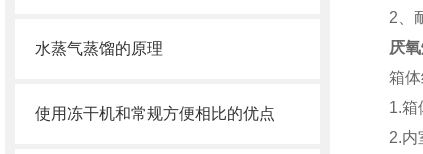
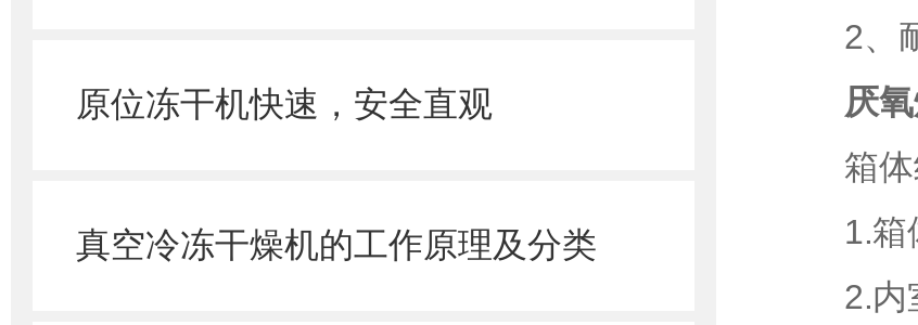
[35,40,163,57] 水蒸气蒸馏的原理 -> [76,86,493,122] 原位冻干机快速，安全直观
[35,105,275,122] 使用冻干机和常规方便相比的优点 -> [76,226,597,263] 真空冷冻干燥机的工作原理及分类

